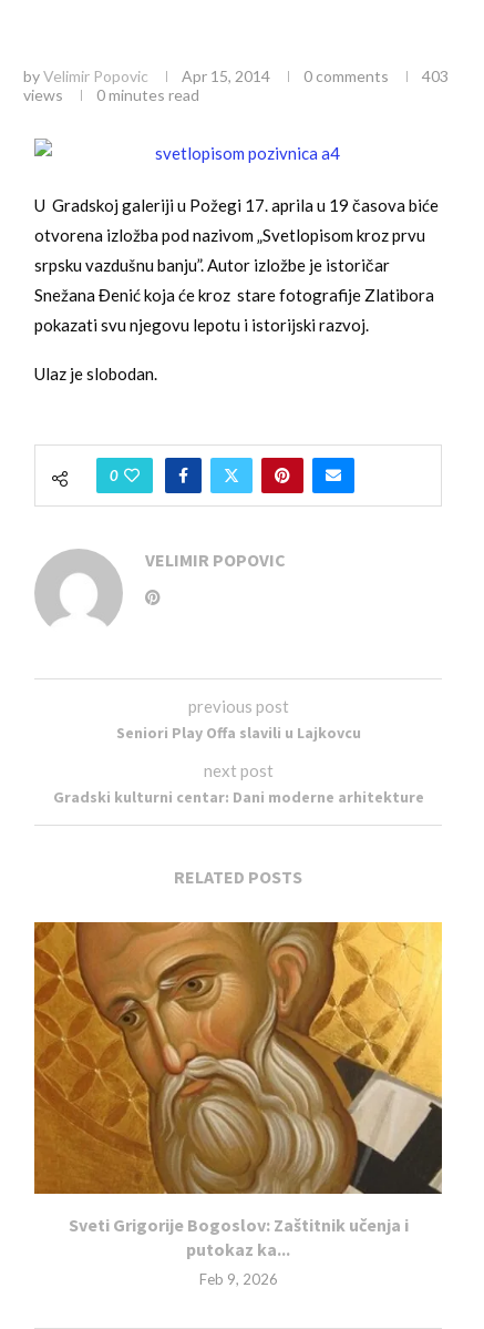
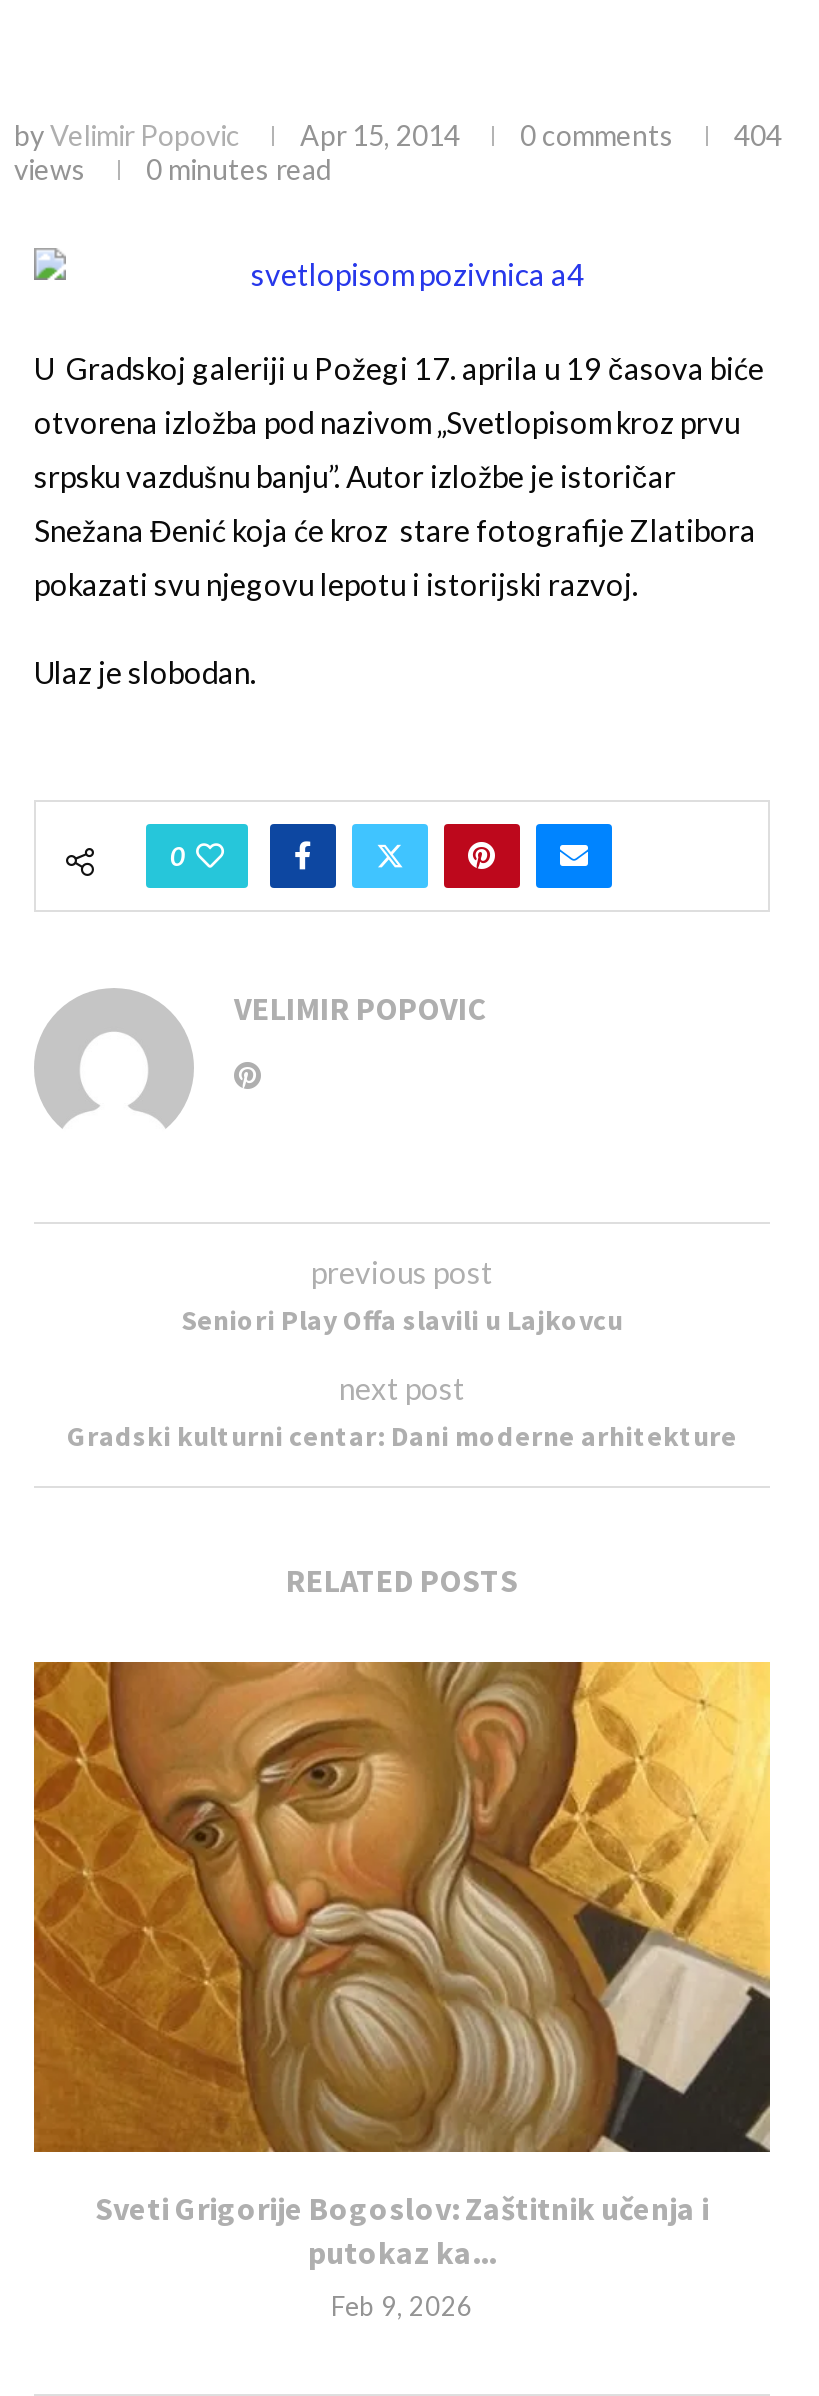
[422,67,449,85] 403 -> [734,118,782,152] 404

